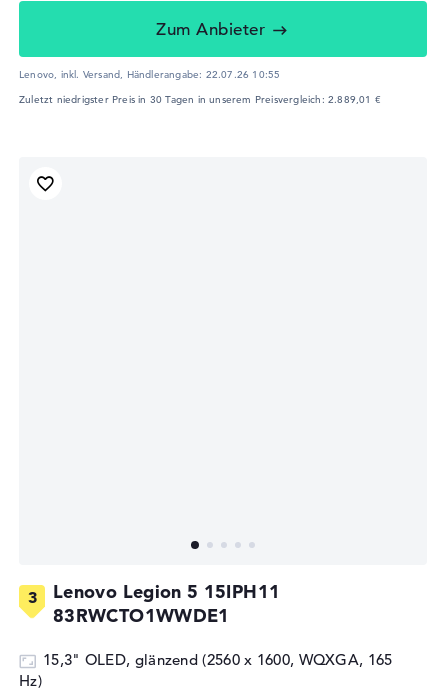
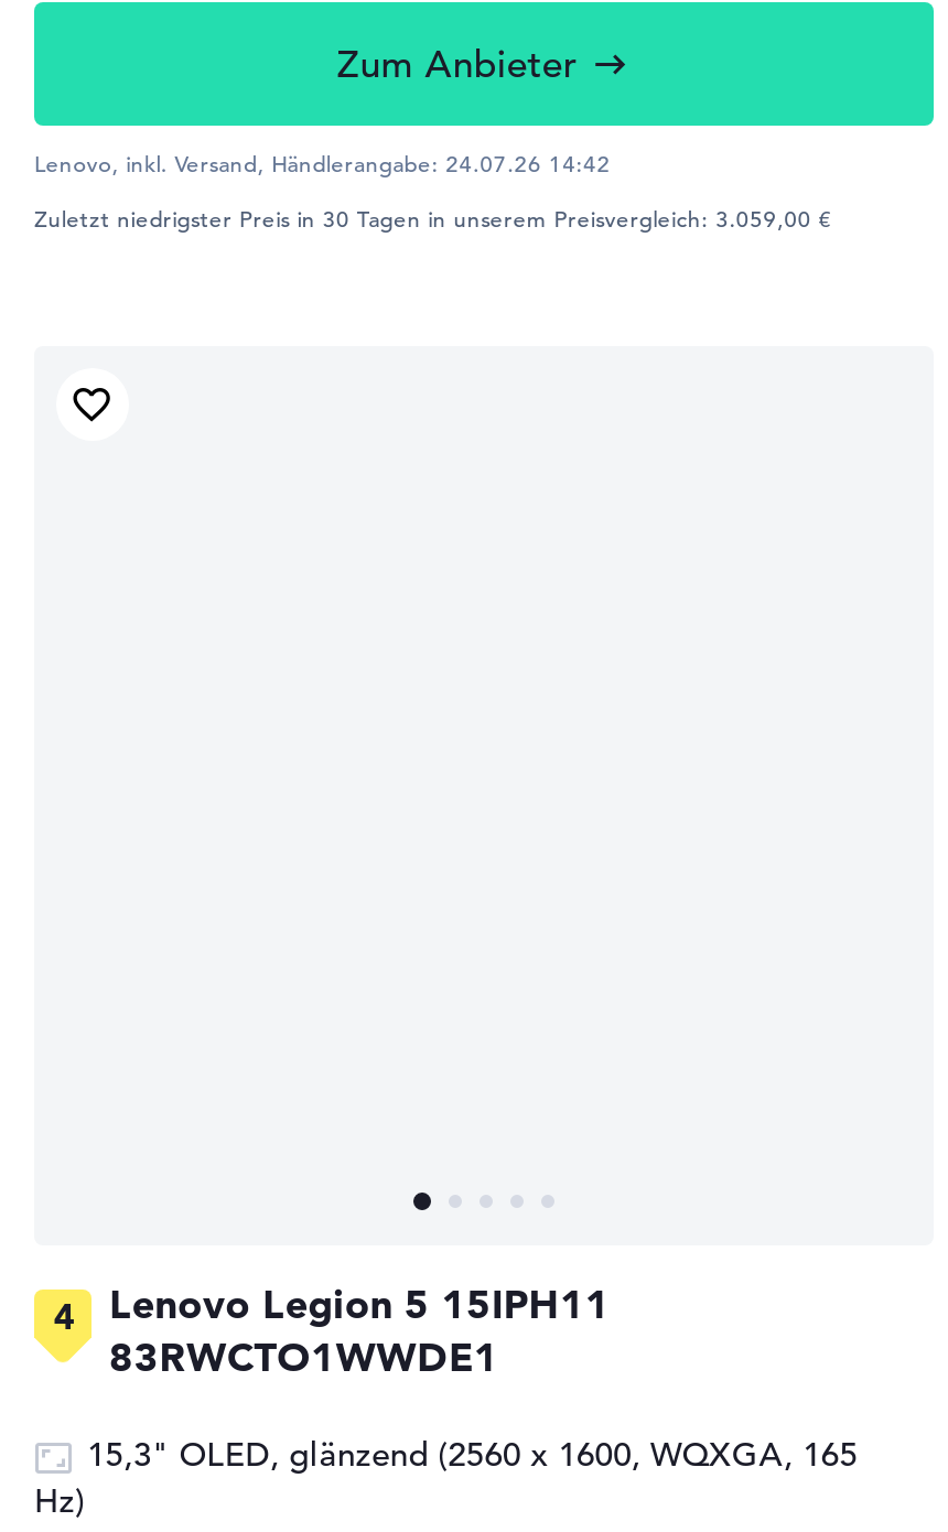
[19,68,280,81] Lenovo, inkl. Versand, Händlerangabe: 22.07.26 10:55 -> [34,151,610,179] Lenovo, inkl. Versand, Händlerangabe: 24.07.26 14:42
[19,93,381,106] Zuletzt niedrigster Preis in 30 Tagen in unserem Preisvergleich: 2.889,01 € -> [34,206,832,235] Zuletzt niedrigster Preis in 30 Tagen in unserem Preisvergleich: 3.059,00 €

